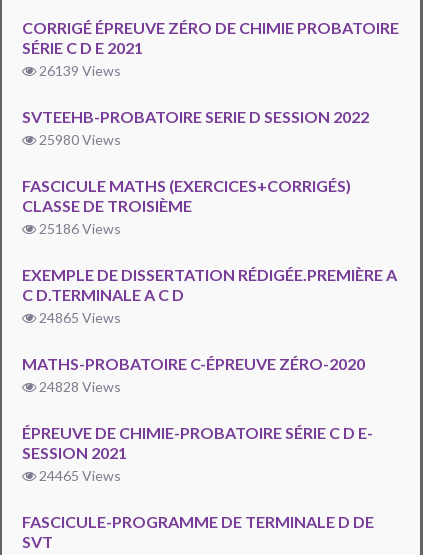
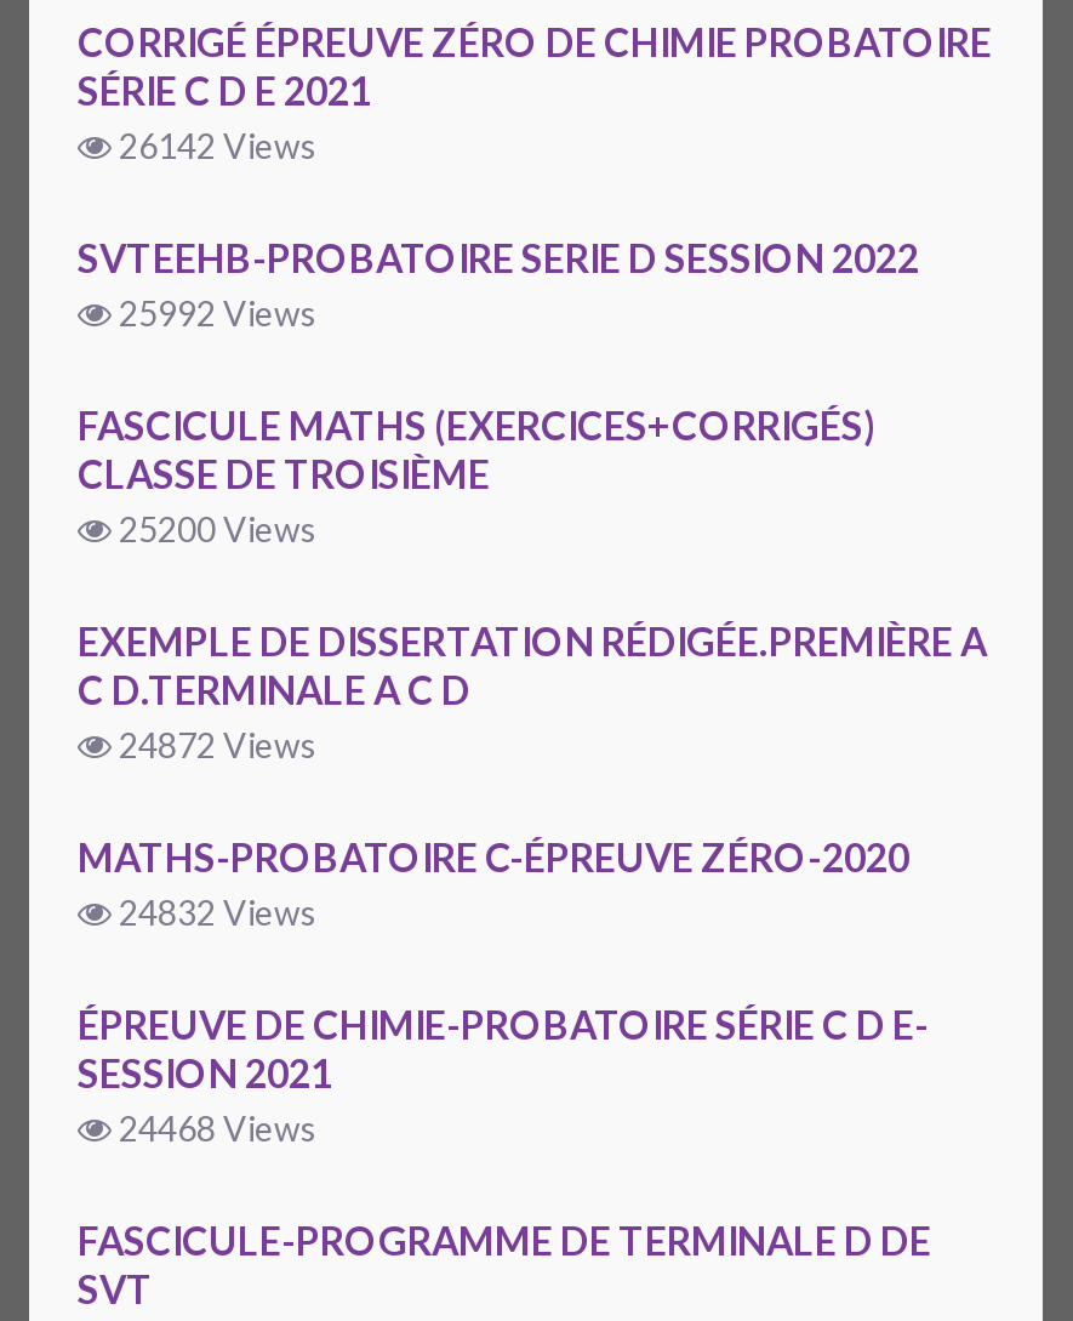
[36,62,121,79] 26139 Views -> [112,126,318,167] 26142 Views
[36,131,121,148] 25980 Views -> [112,293,318,335] 25992 Views
[36,220,121,237] 25186 Views -> [112,509,318,550] 25200 Views
[36,309,121,326] 24865 Views -> [112,725,318,766] 24872 Views
[36,378,121,395] 24828 Views -> [112,893,318,934] 24832 Views
[36,467,121,484] 24465 Views -> [112,1108,318,1150] 24468 Views

